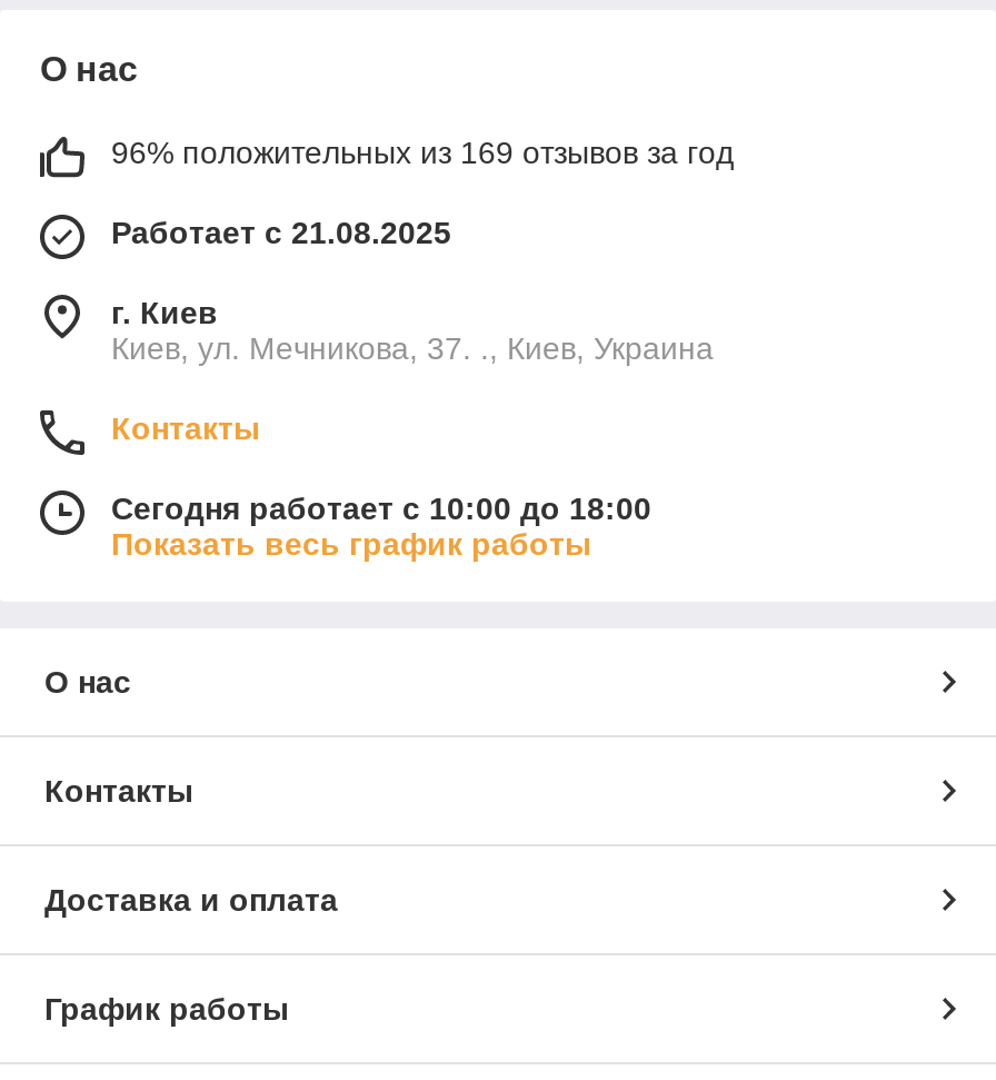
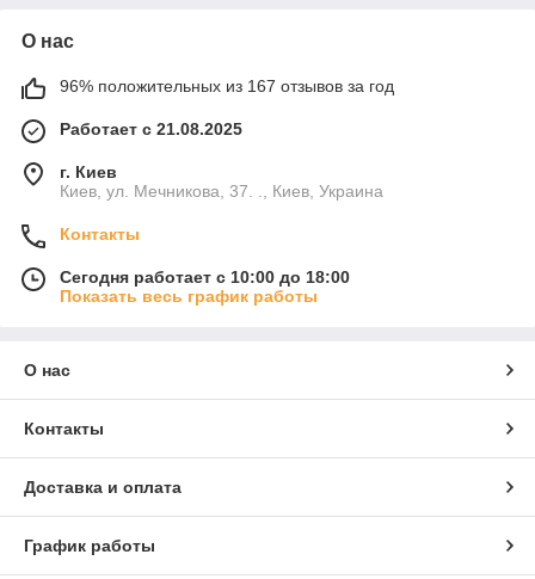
[111,136,734,171] 96% положительных из 169 отзывов за год -> [60,77,394,96] 96% положительных из 167 отзывов за год

